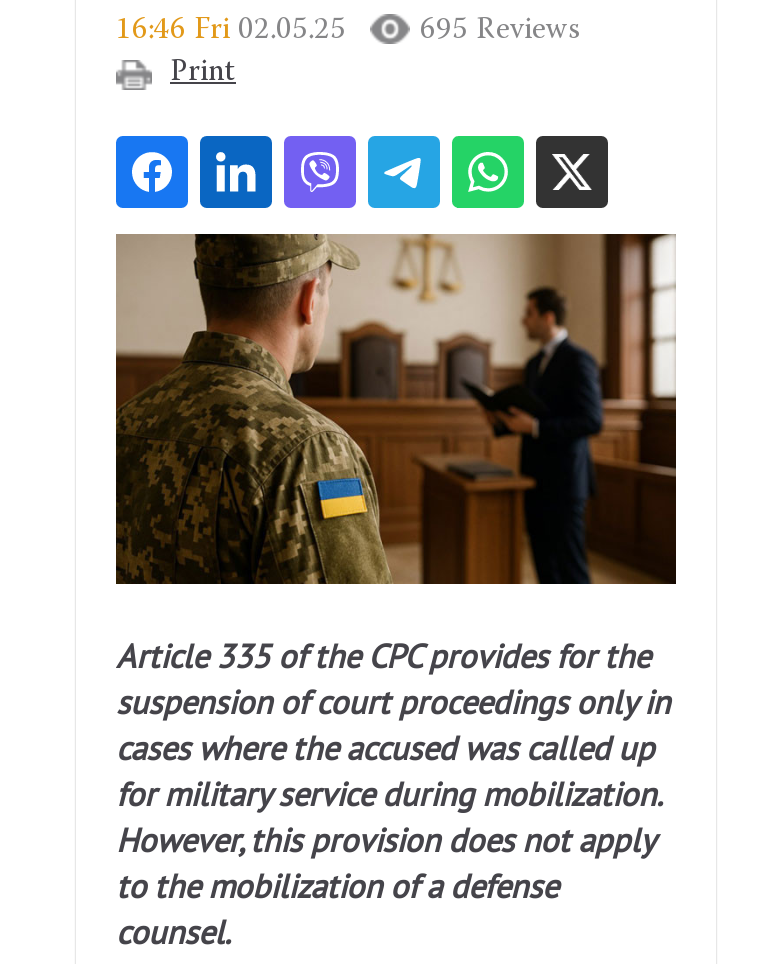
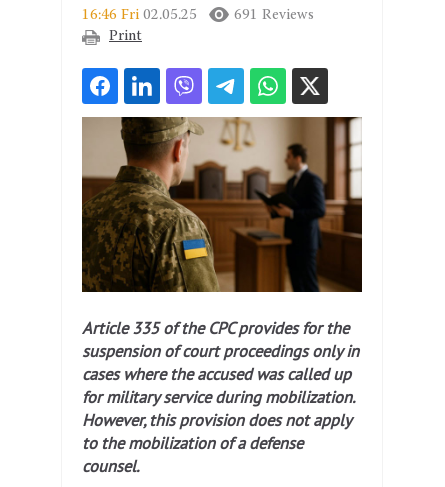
[420,17,580,47] 695 Reviews -> [234,8,314,23] 691 Reviews

